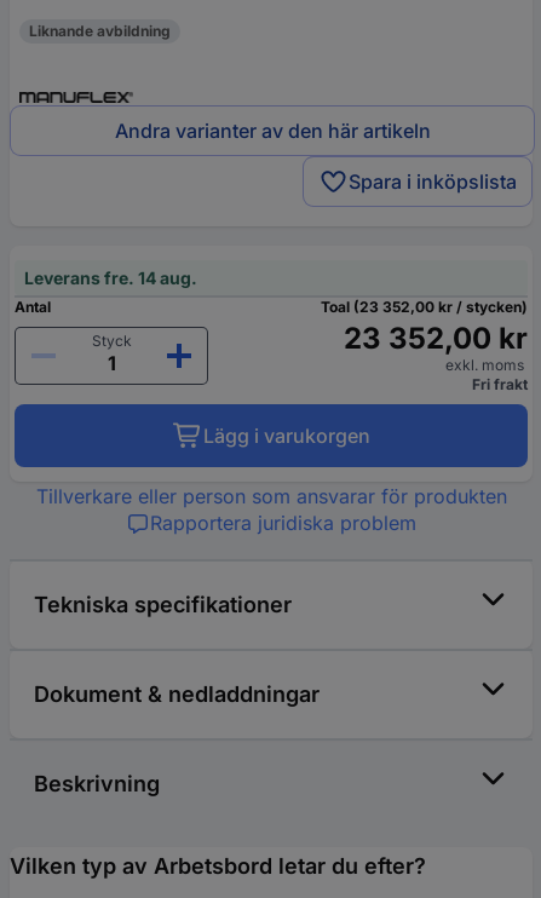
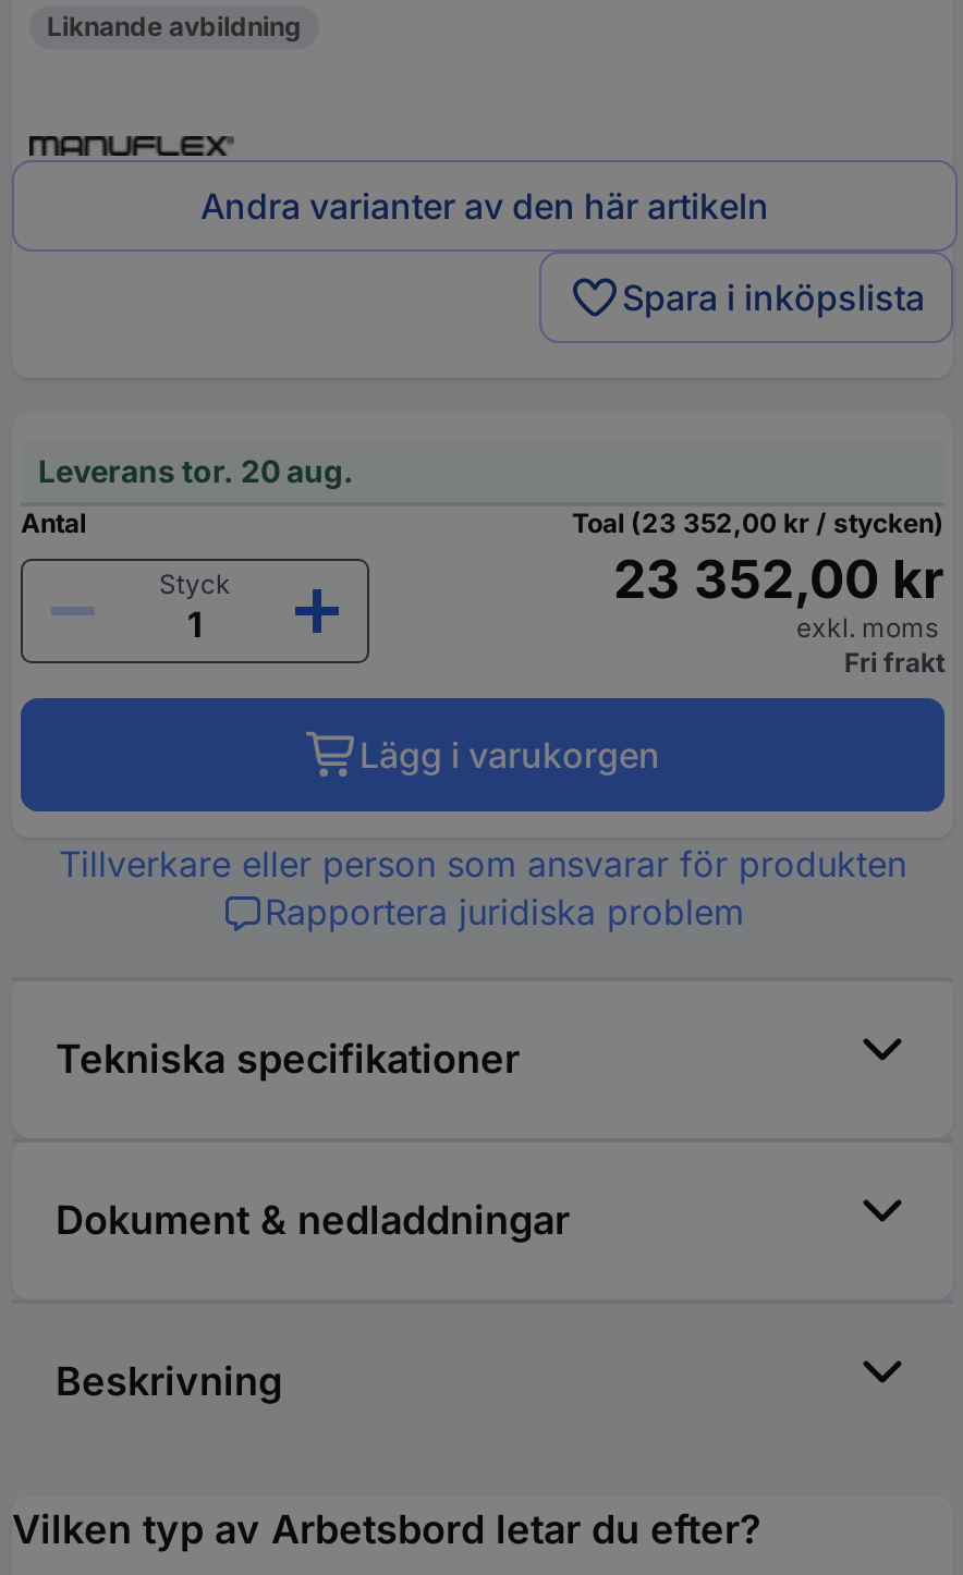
[24,267,197,288] Leverans fre. 14 aug. -> [38,452,354,489] Leverans tor. 20 aug.

